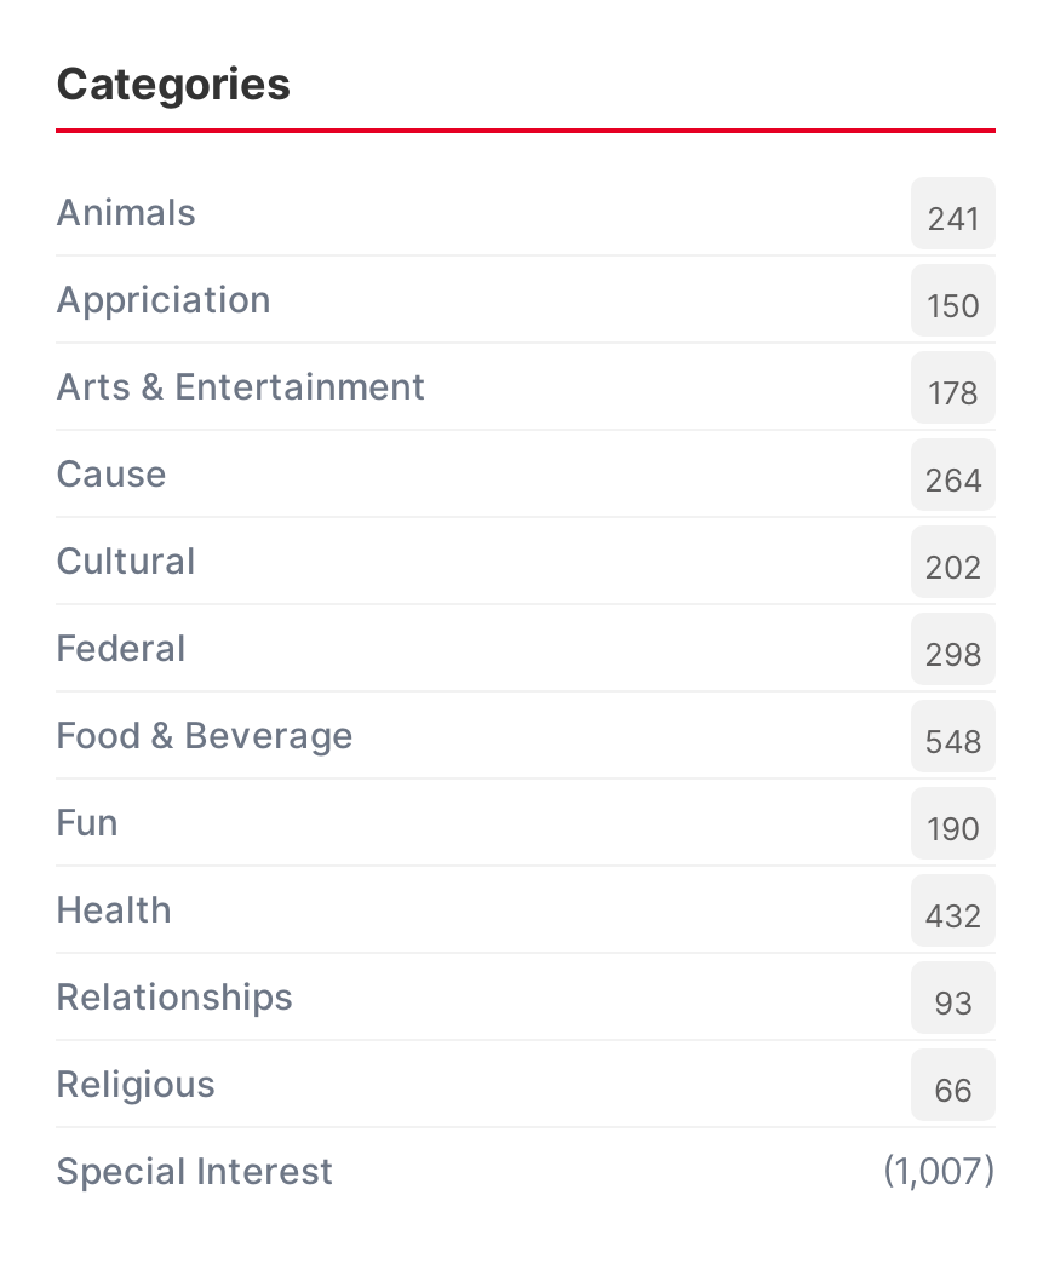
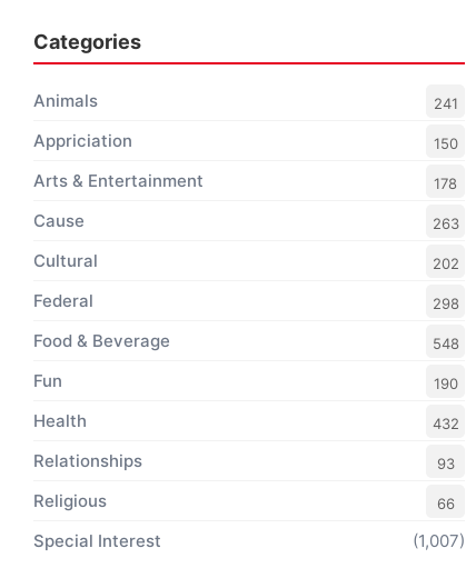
[924,459,982,498] 264 -> [432,214,459,232] 263

